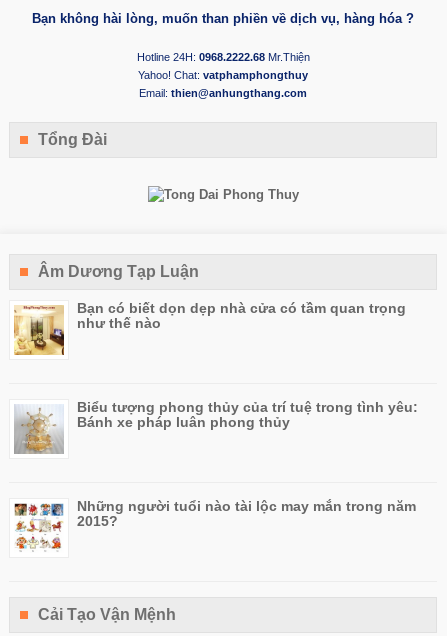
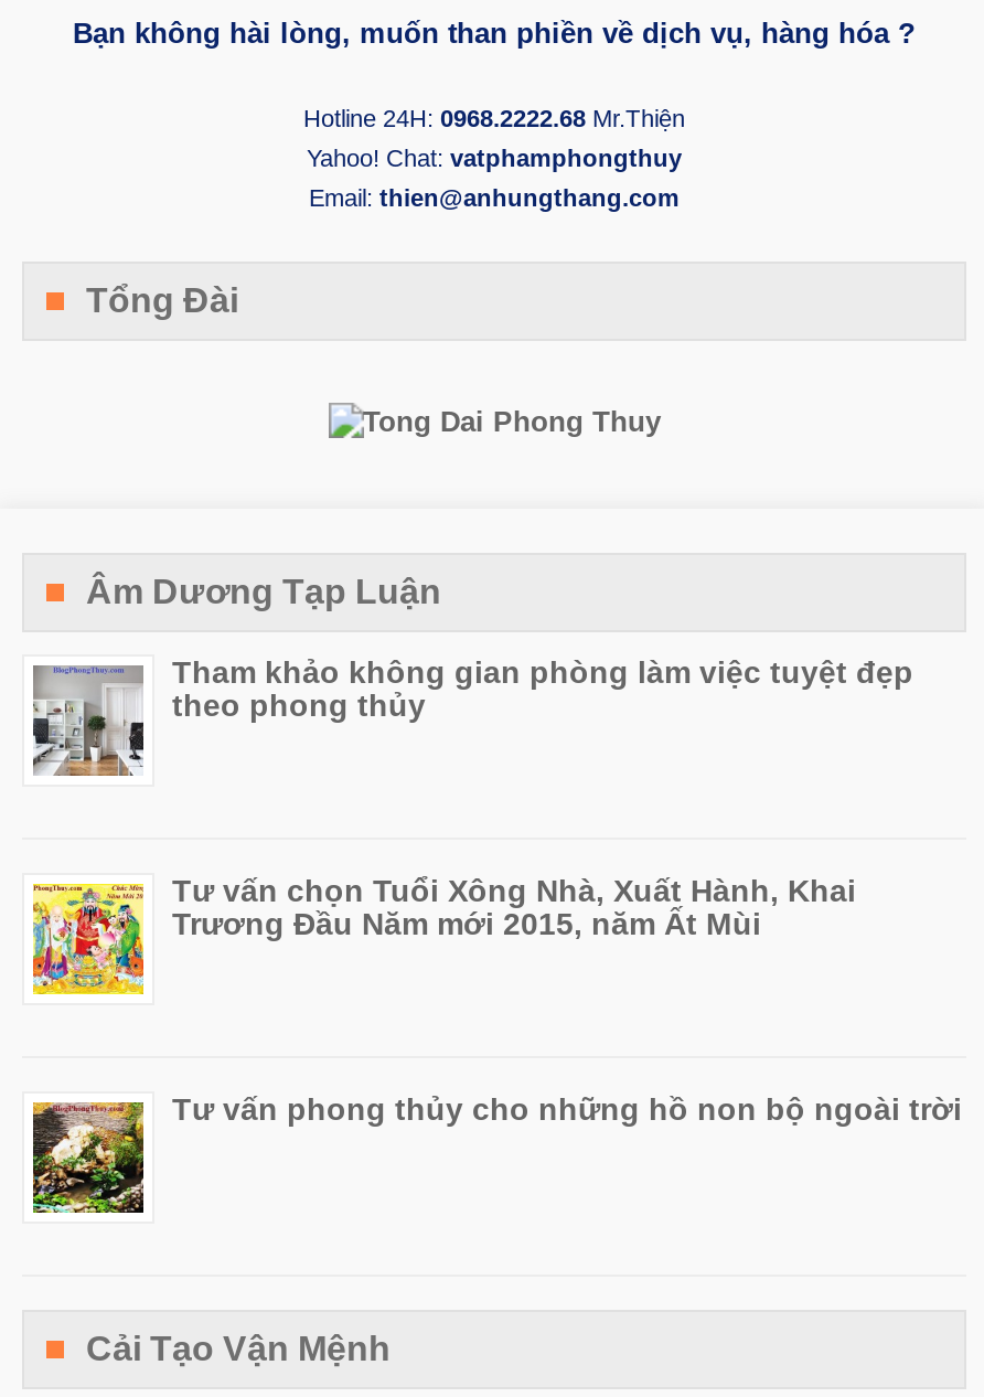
[13,300,406,356] [image] | Bạn có biết dọn dẹp nhà cửa có tầm quan trọng | như thế nào -> [31,654,913,778] [image] | Tham khảo không gian phòng làm việc tuyệt đẹp | theo phong thủy
[13,399,418,455] [image] | Biểu tượng phong thủy của trí tuệ trong tình yêu: | Bánh xe pháp luân phong thủy -> [31,872,856,996] [image] | Tư vấn chọn Tuổi Xông Nhà, Xuất Hành, Khai | Trương Đầu Năm mới 2015, năm Ất Mùi
[13,498,416,553] [image] | Những người tuổi nào tài lộc may mắn trong năm | 2015? -> [31,1091,962,1215] [image] | Tư vấn phong thủy cho những hồ non bộ ngoài trời

